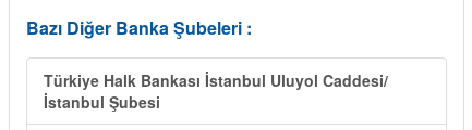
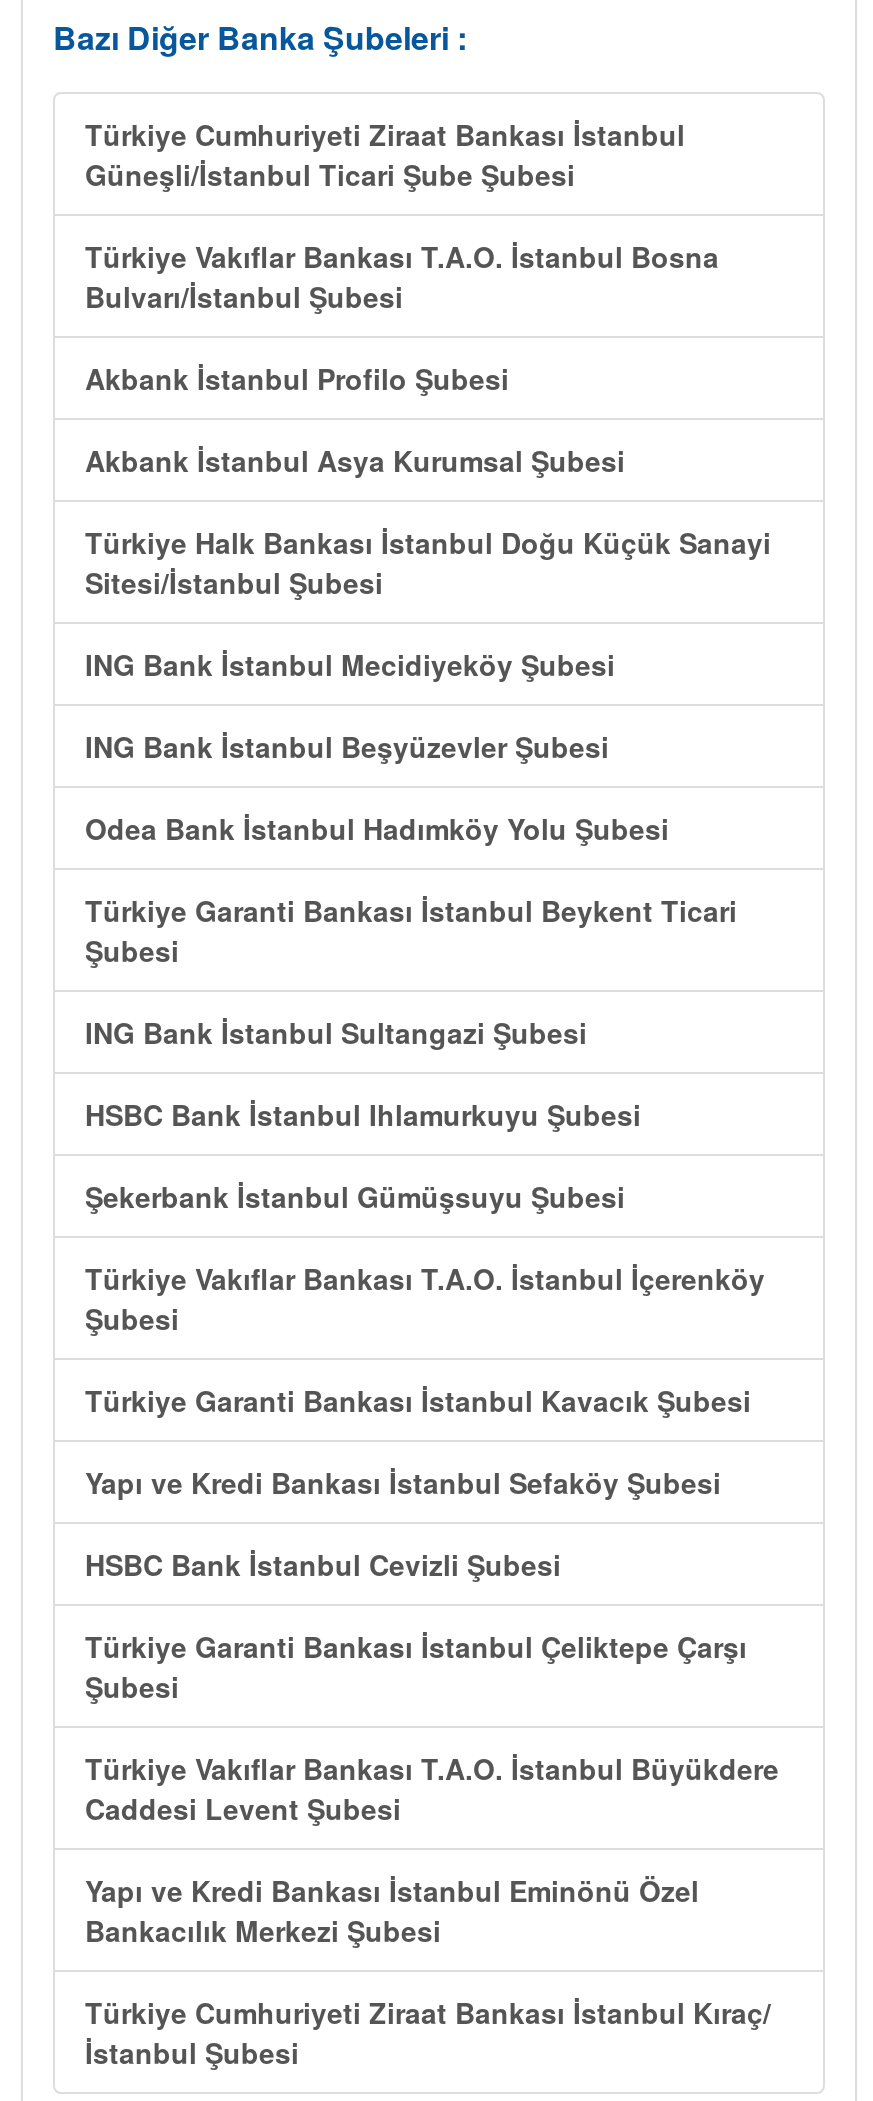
[44,69,388,91] Türkiye Halk Bankası İstanbul Uluyol Caddesi/ -> [85,114,779,2032] Türkiye Cumhuriyeti Ziraat Bankası İstanbul | Güneşli/İstanbul Ticari Şube Şubesi | Türkiye Vakıflar Bankası T.A.O. İstanbul Bosna | Bulvarı/İstanbul Şubesi | Akbank İstanbul Profilo Şubesi | Akbank İstanbul Asya Kurumsal Şubesi | Türkiye Halk Bankası İstanbul Doğu Küçük Sanayi | Sitesi/İstanbul Şubesi | ING Bank İstanbul Mecidiyeköy Şubesi | ING Bank İstanbul Beşyüzevler Şubesi | Odea Bank İstanbul Hadımköy Yolu Şubesi | Türkiye Garanti Bankası İstanbul Beykent Ticari | Şubesi | ING Bank İstanbul Sultangazi Şubesi | HSBC Bank İstanbul Ihlamurkuyu Şubesi | Şekerbank İstanbul Gümüşsuyu Şubesi | Türkiye Vakıflar Bankası T.A.O. İstanbul İçerenköy | Şubesi | Türkiye Garanti Bankası İstanbul Kavacık Şubesi | Yapı ve Kredi Bankası İstanbul Sefaköy Şubesi | HSBC Bank İstanbul Cevizli Şubesi | Türkiye Garanti Bankası İstanbul Çeliktepe Çarşı | Şubesi | Türkiye Vakıflar Bankası T.A.O. İstanbul Büyükdere | Caddesi Levent Şubesi | Yapı ve Kredi Bankası İstanbul Eminönü Özel | Bankacılık Merkezi Şubesi | Türkiye Cumhuriyeti Ziraat Bankası İstanbul Kıraç/

